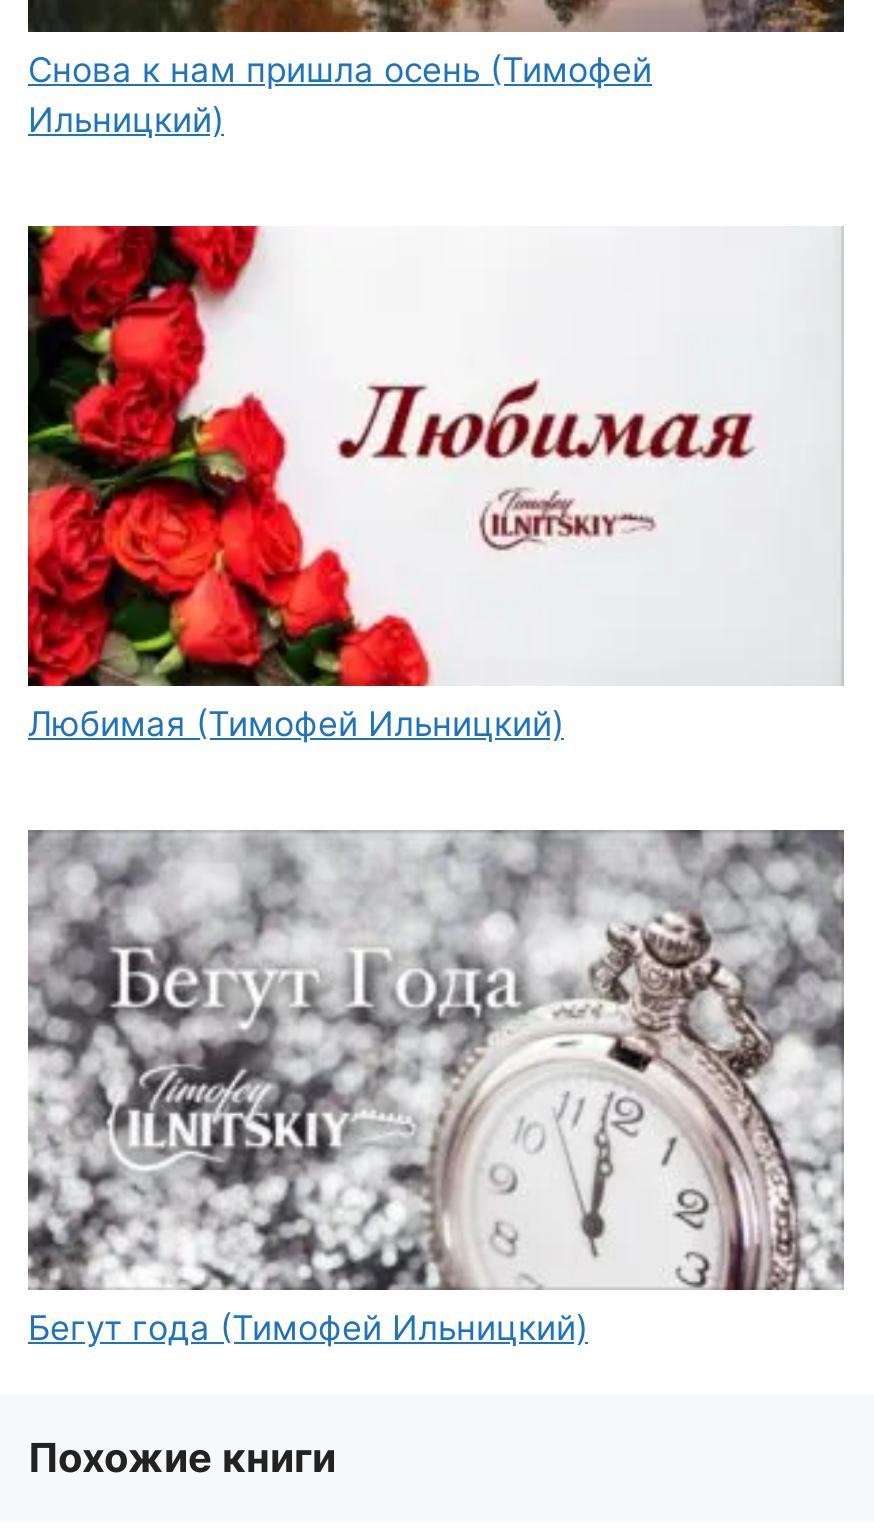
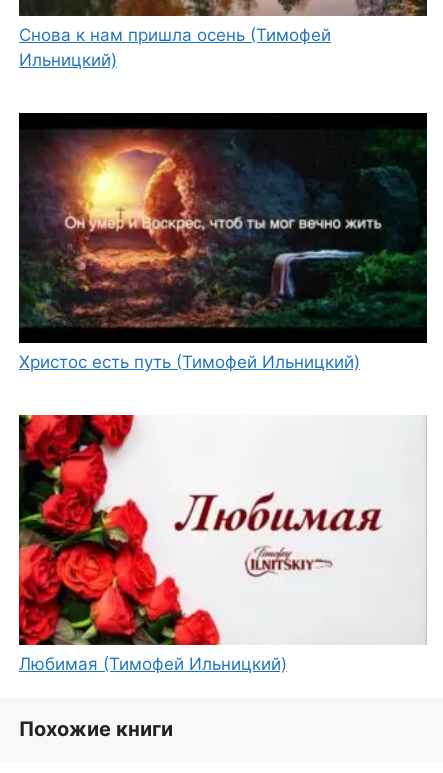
none -> [18,112,428,372] [image] | Христос есть путь (Тимофей Ильницкий)
moved [24,222,564,743] -> [17,413,287,674]: [image] | Любимая (Тимофей Ильницкий)
[26,828,844,1347] [image] | Бегут года (Тимофей Ильницкий) -> none

